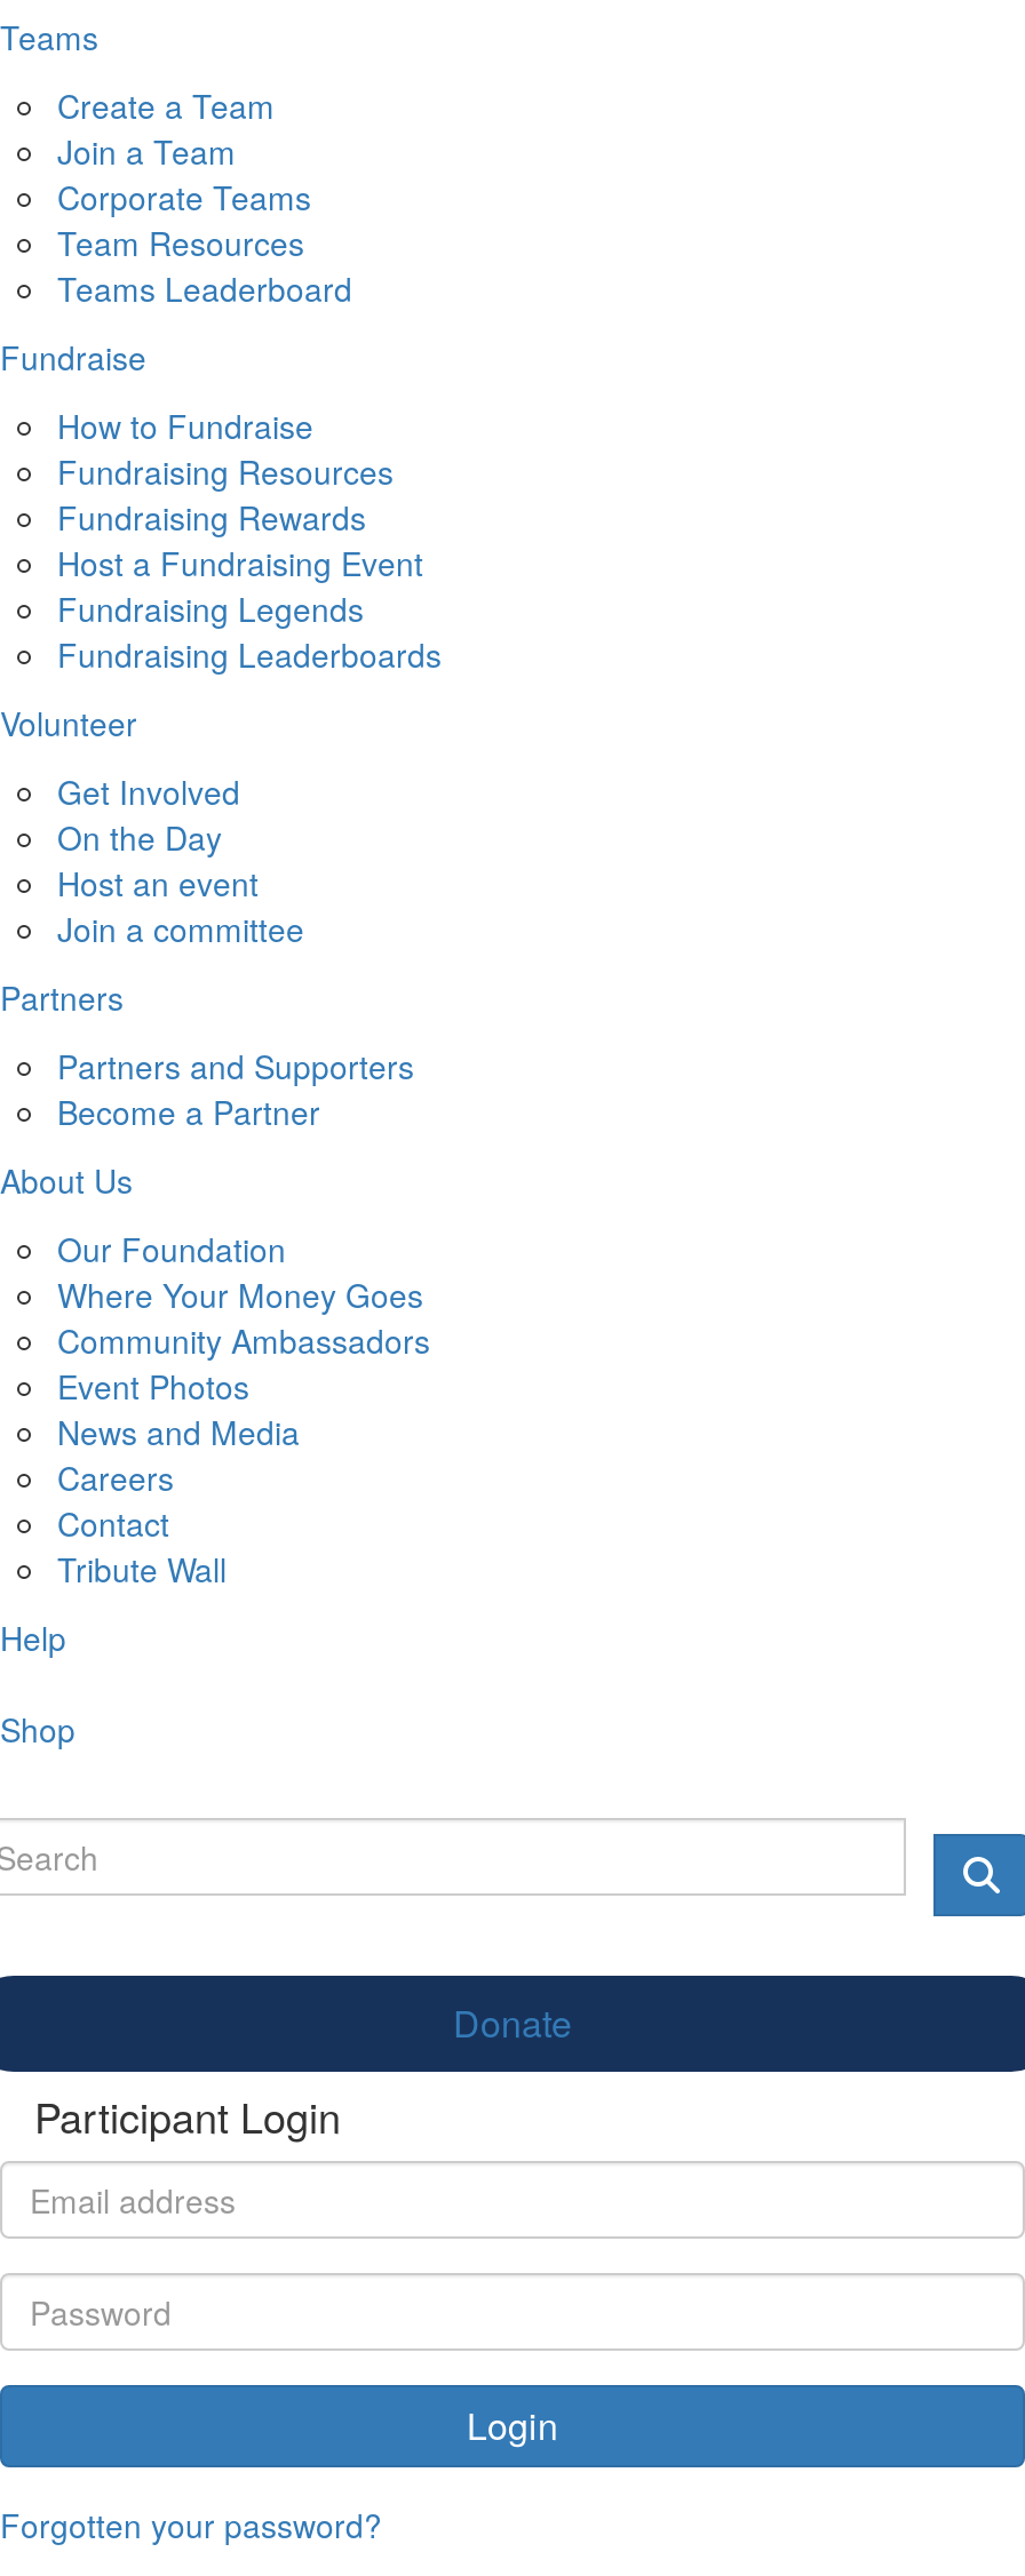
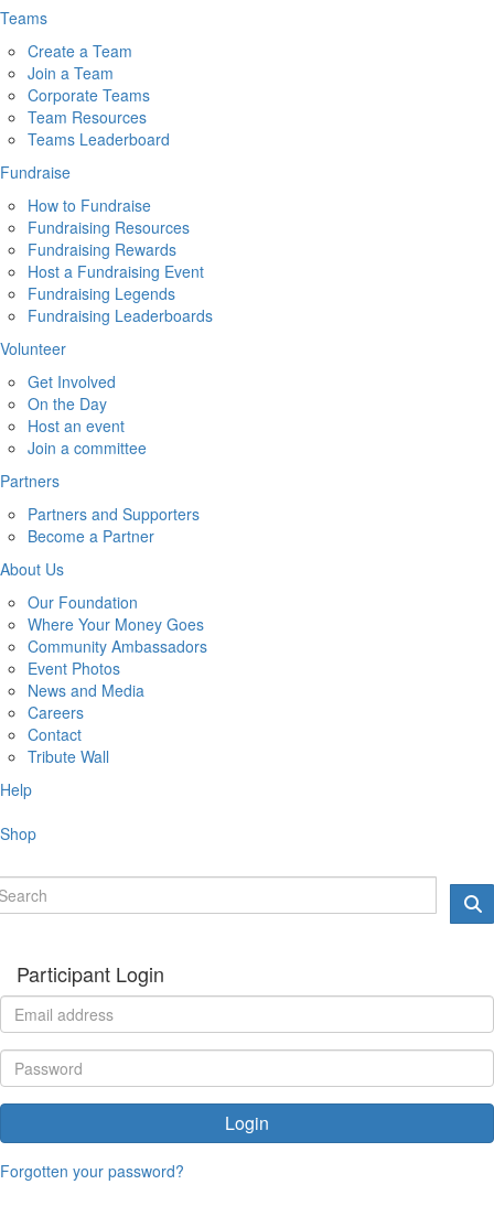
[453,1995,572,2048] Donate -> none

